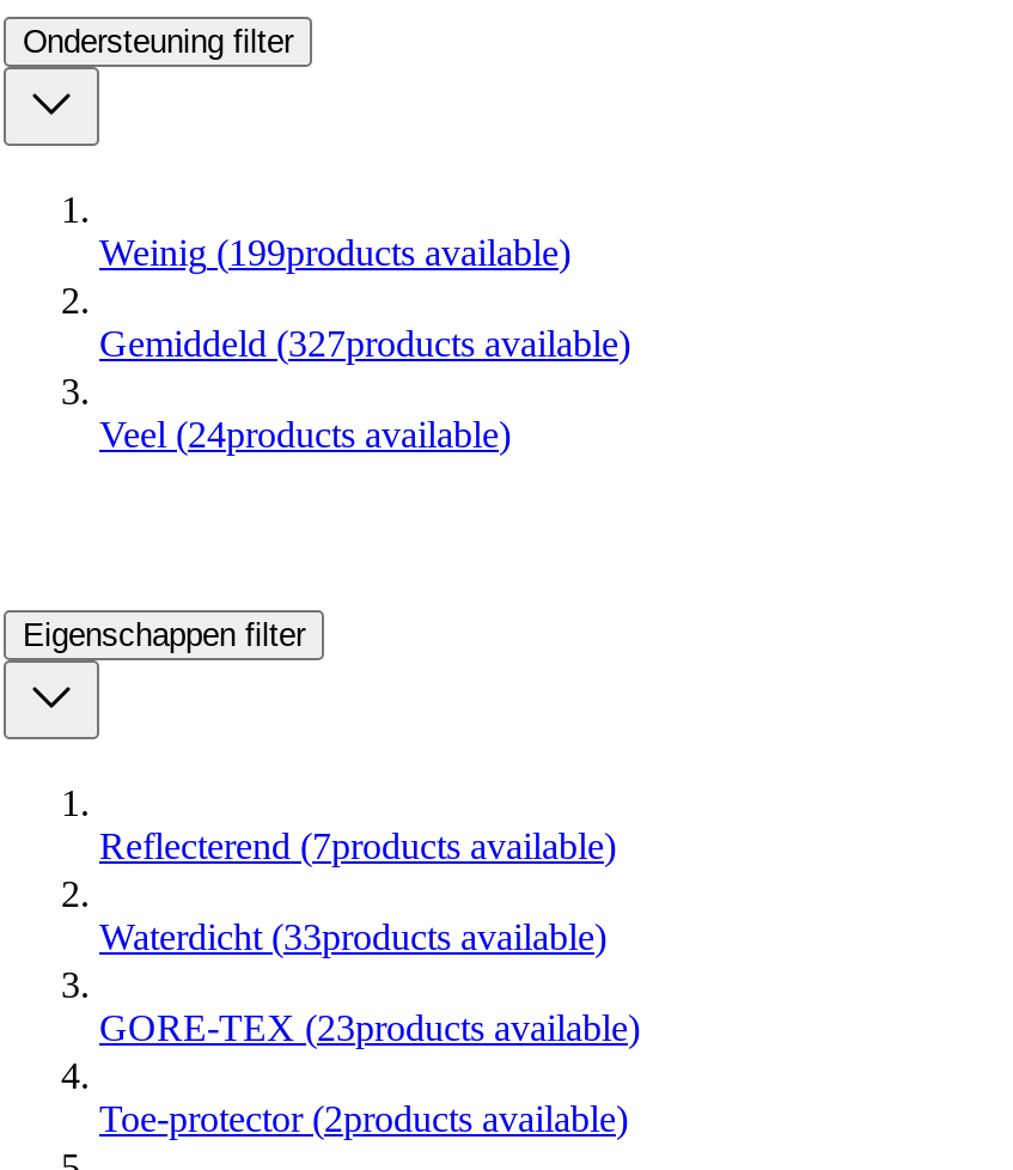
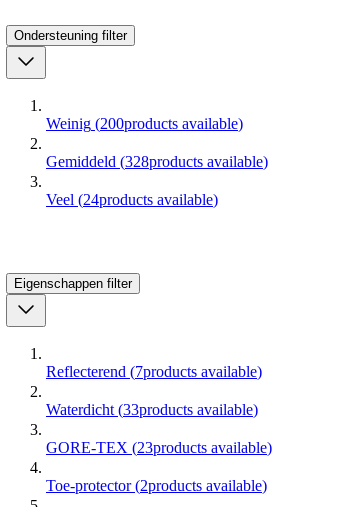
[99,232,570,272] Weinig (199products available) -> [46,115,243,132] Weinig (200products available)
[99,323,630,363] Gemiddeld (327products available) -> [46,153,268,170] Gemiddeld (328products available)

